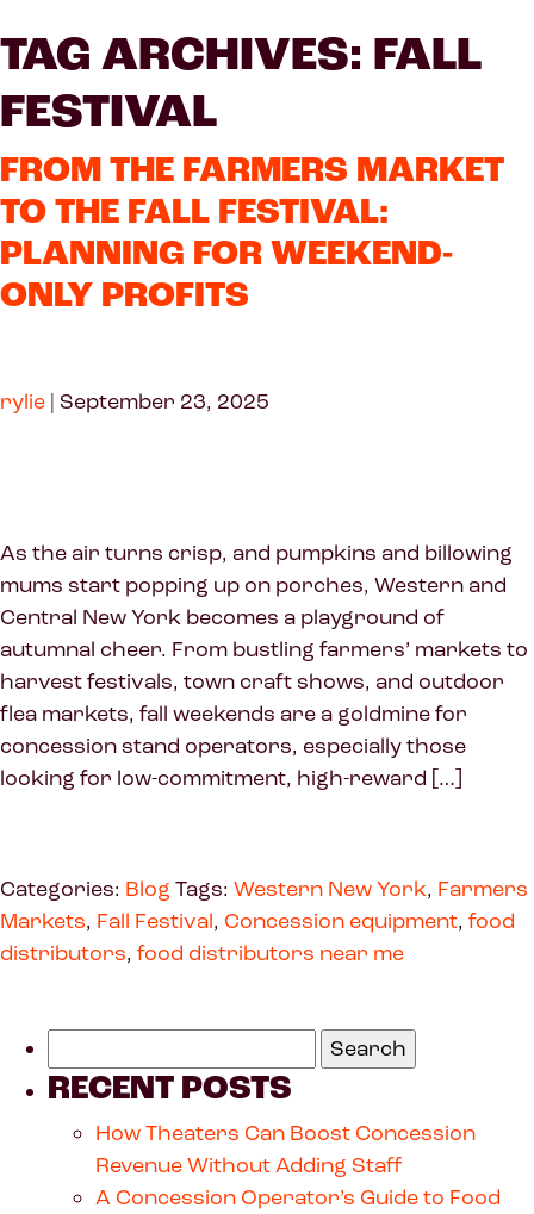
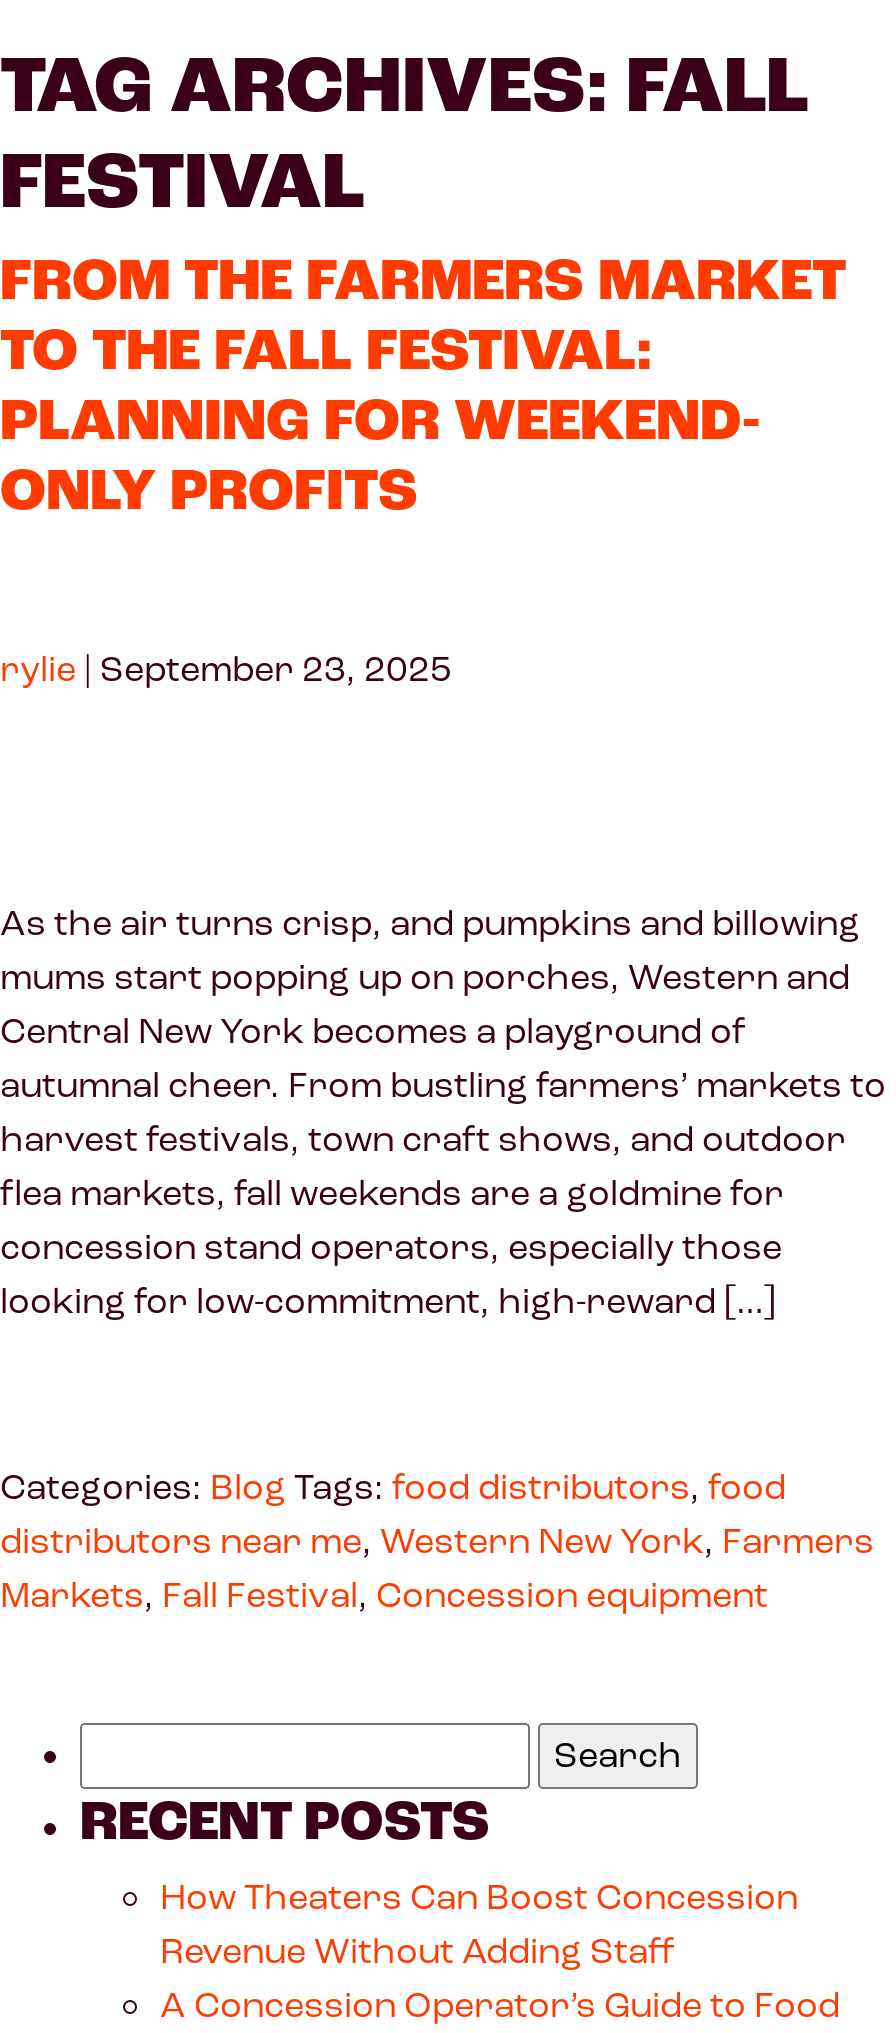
[0,875,528,966] Categories: Blog Tags: Western New York, Farmers | Markets, Fall Festival, Concession equipment, food | distributors, food distributors near me -> [0,1464,874,1616] Categories: Blog Tags: food distributors, food | distributors near me, Western New York, Farmers | Markets, Fall Festival, Concession equipment

